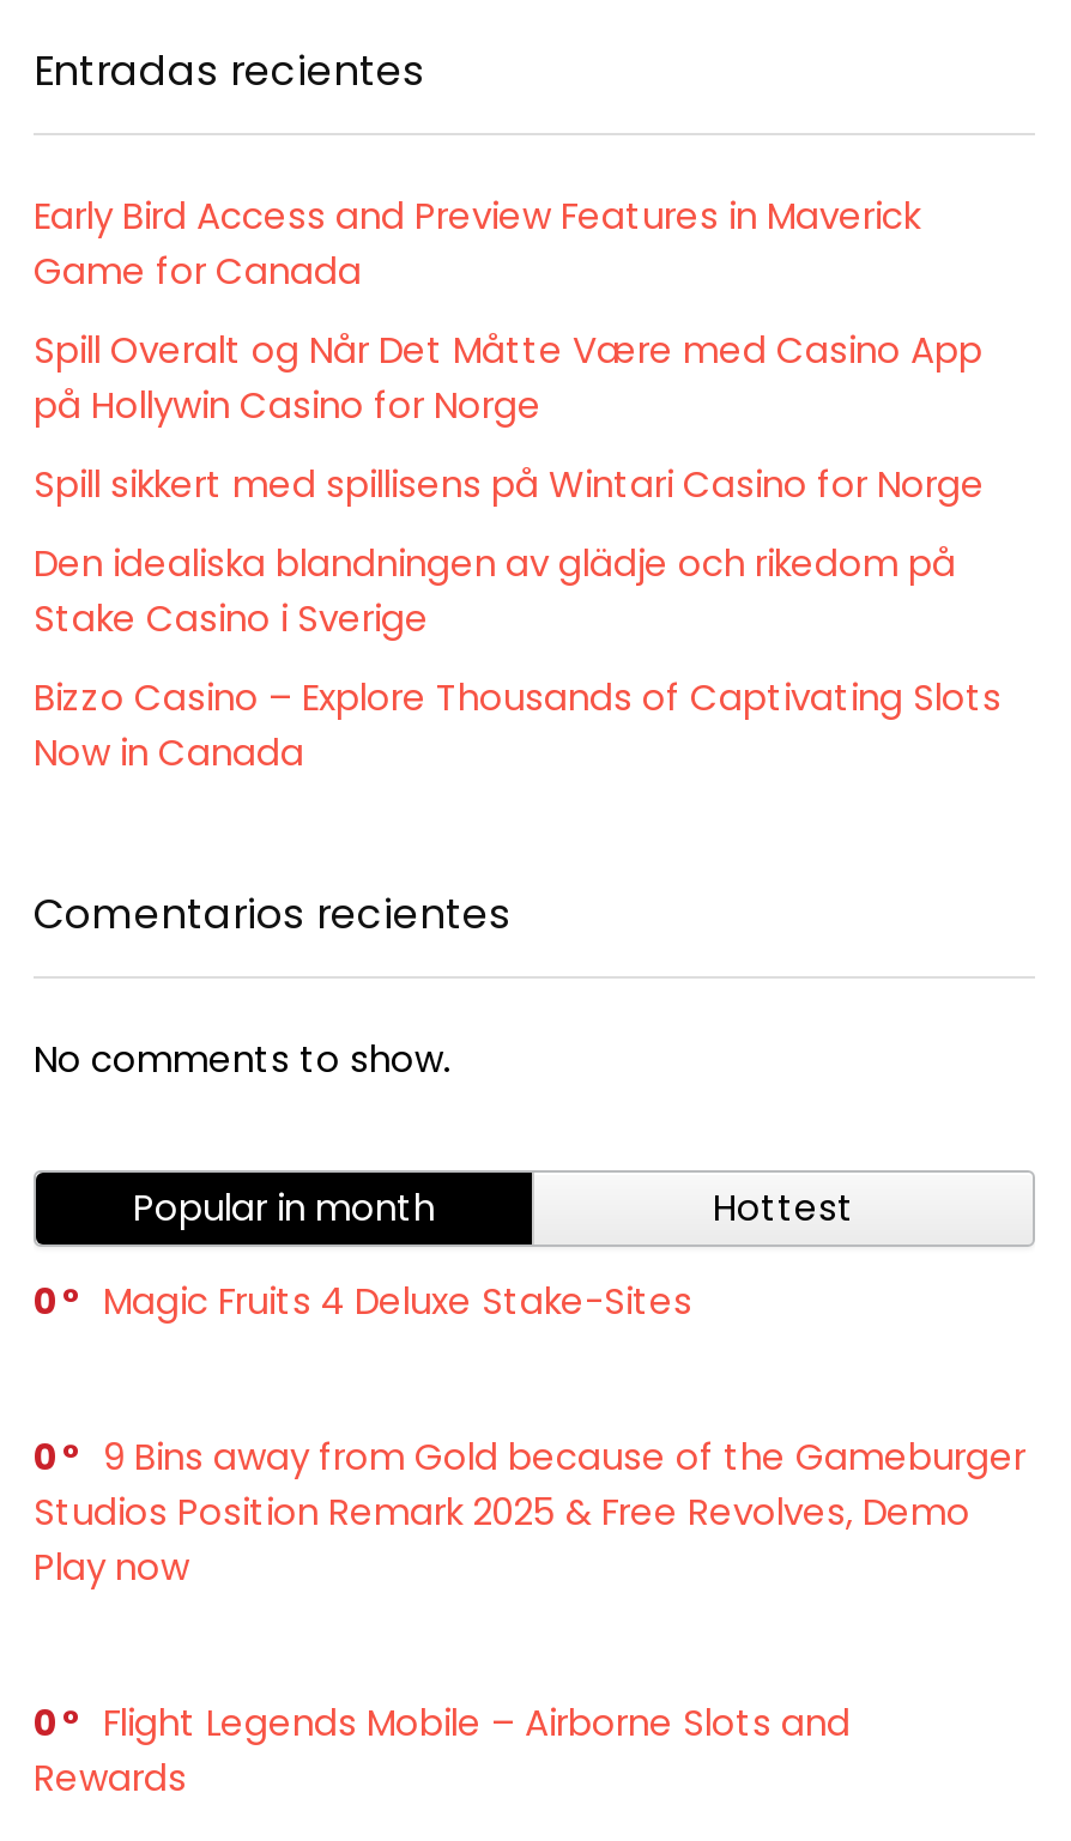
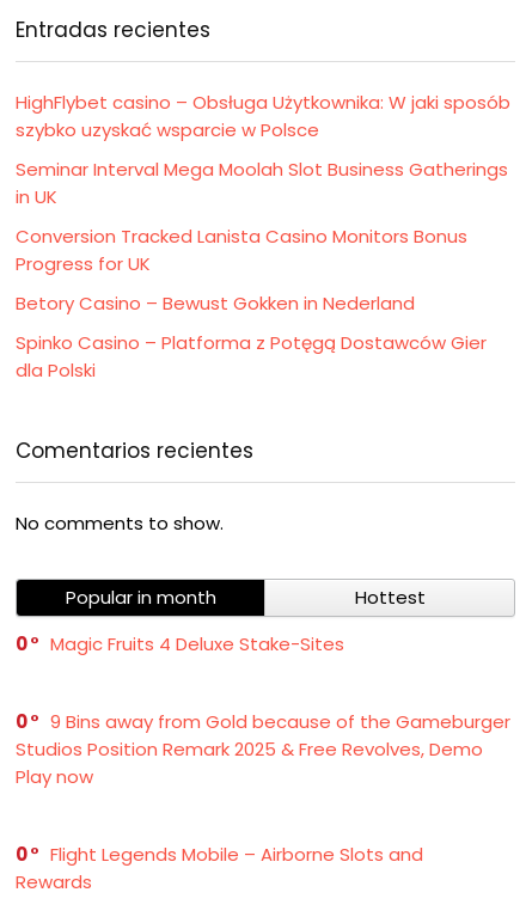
[34,190,920,295] Early Bird Access and Preview Features in Maverick | Game for Canada -> [16,89,510,142] HighFlybet casino – Obsługa Użytkownika: W jaki sposób | szybko uzyskać wsparcie w Polsce
[34,324,982,430] Spill Overalt og Når Det Måtte Være med Casino App | på Hollywin Casino for Norge -> [16,156,508,209] Seminar Interval Mega Moolah Slot Business Gatherings | in UK
[34,458,985,509] Spill sikkert med spillisens på Wintari Casino for Norge -> [16,223,467,276] Conversion Tracked Lanista Casino Monitors Bonus | Progress for UK
[34,537,956,643] Den idealiska blandningen av glädje och rikedom på | Stake Casino i Sverige -> [16,290,415,315] Betory Casino – Bewust Gokken in Nederland
[34,671,1002,777] Bizzo Casino – Explore Thousands of Captivating Slots | Now in Canada -> [16,330,487,382] Spinko Casino – Platforma z Potęgą Dostawców Gier | dla Polski

